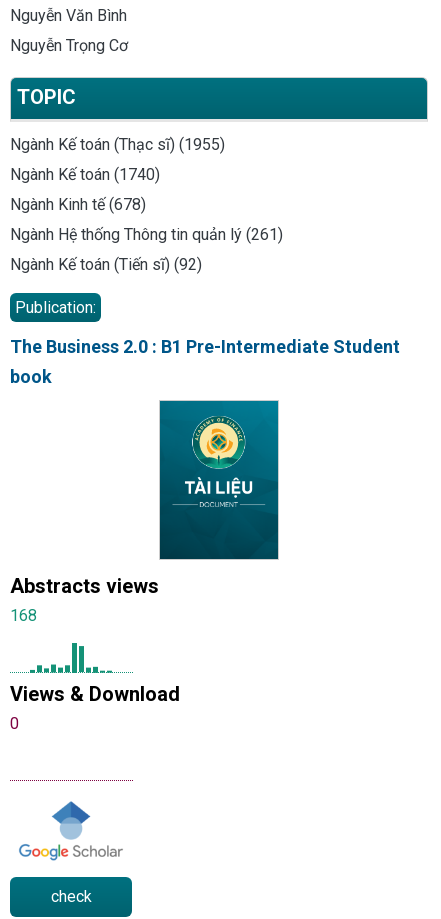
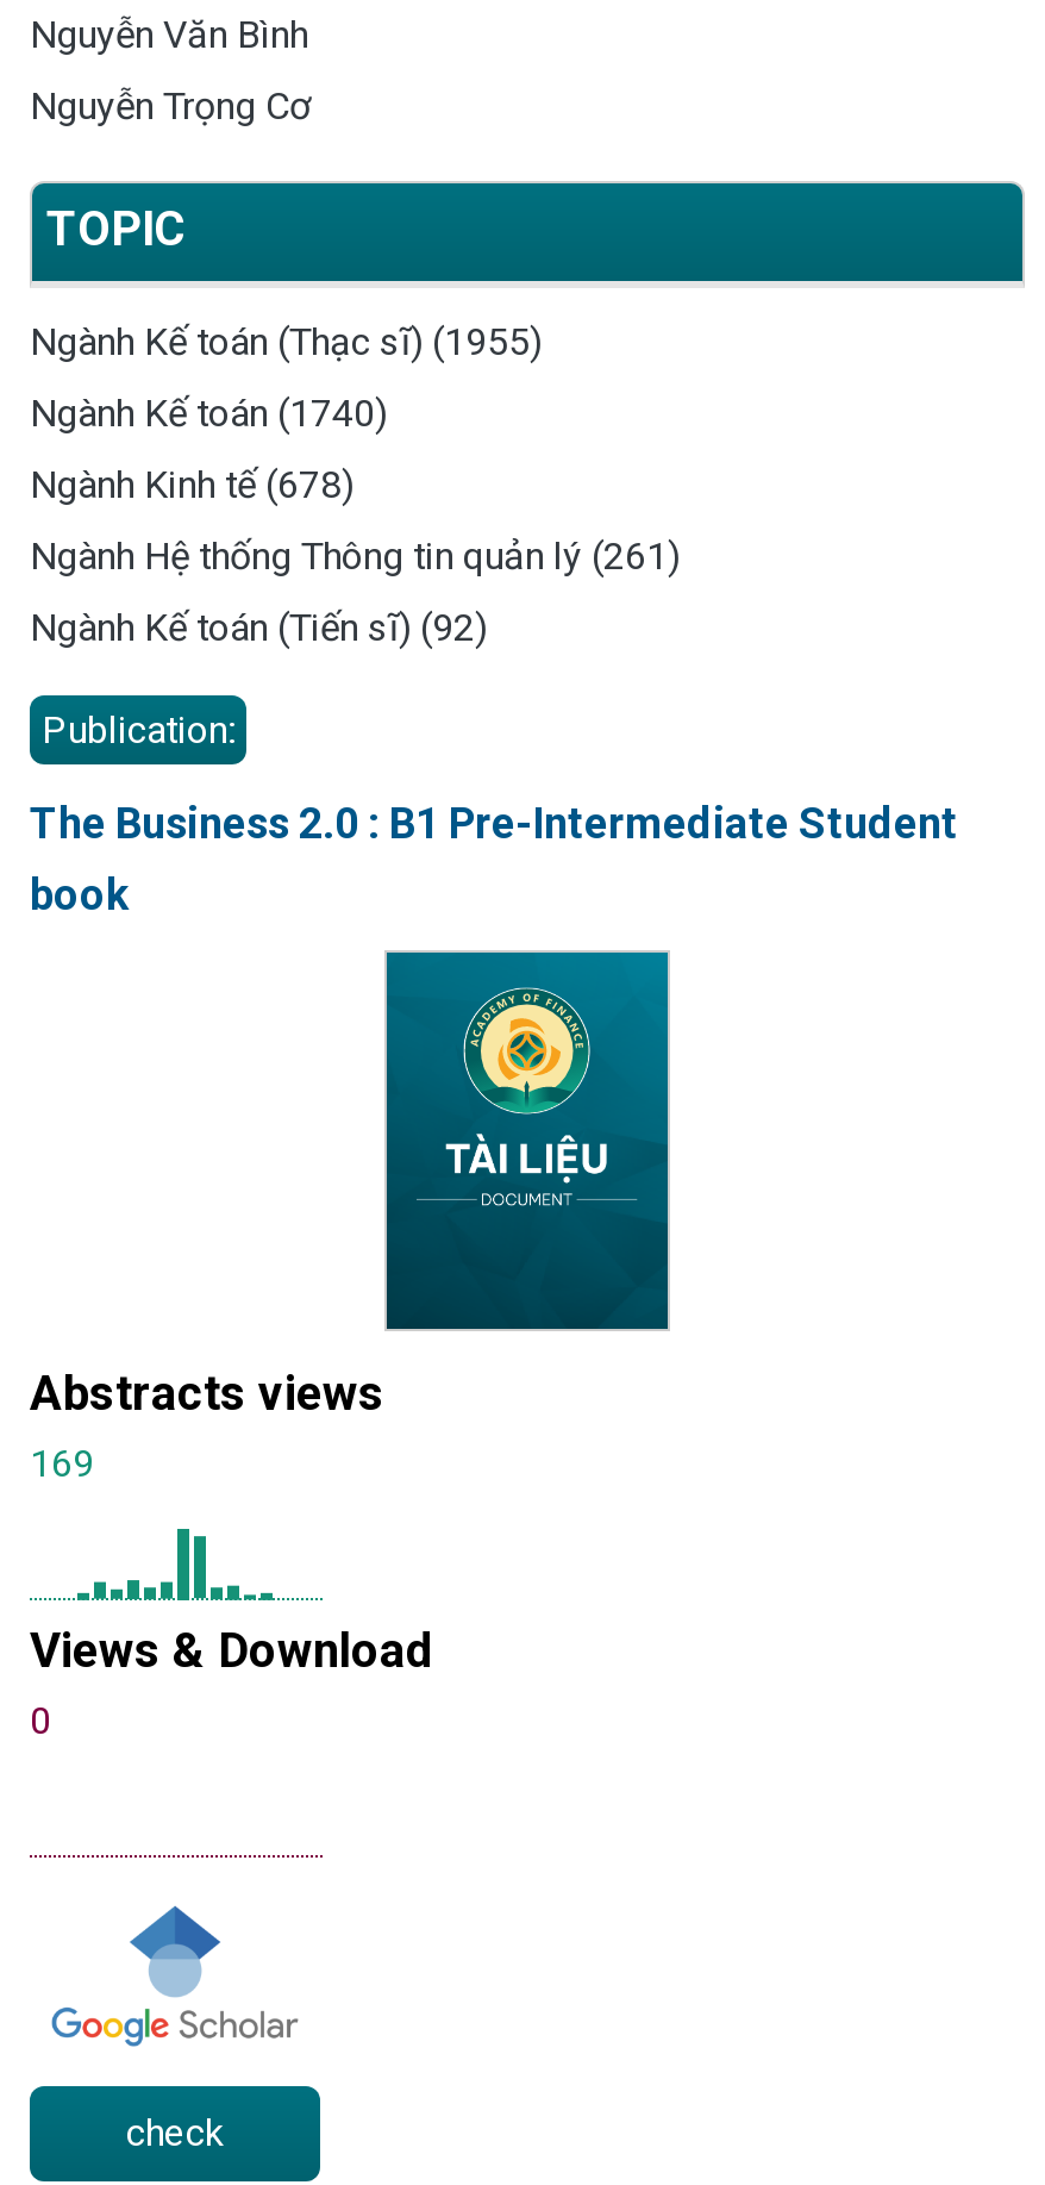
[10,605,37,624] 168 -> [30,1440,94,1485] 169

